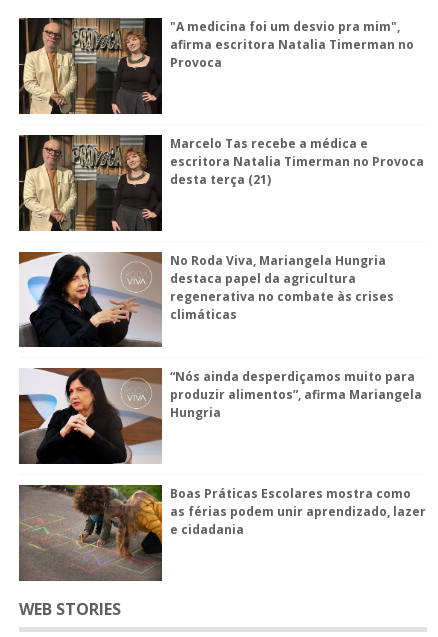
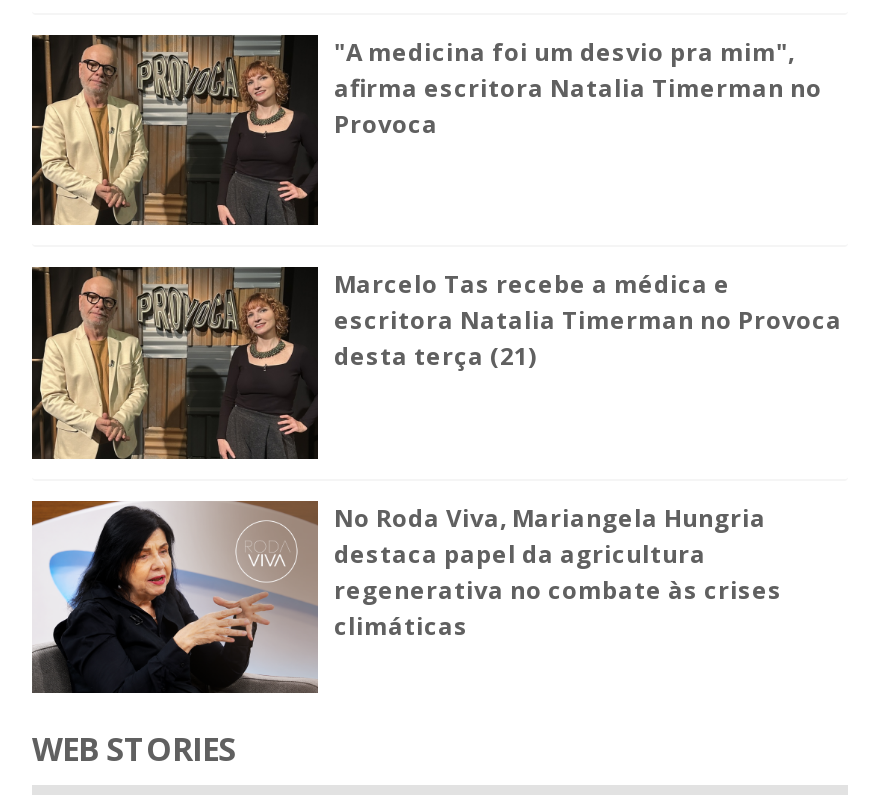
[18,367,422,465] [image] | “Nós ainda desperdiçamos muito para | produzir alimentos”, afirma Mariangela | Hungria -> none
[18,484,426,582] [image] | Boas Práticas Escolares mostra como | as férias podem unir aprendizado, lazer | e cidadania -> none

